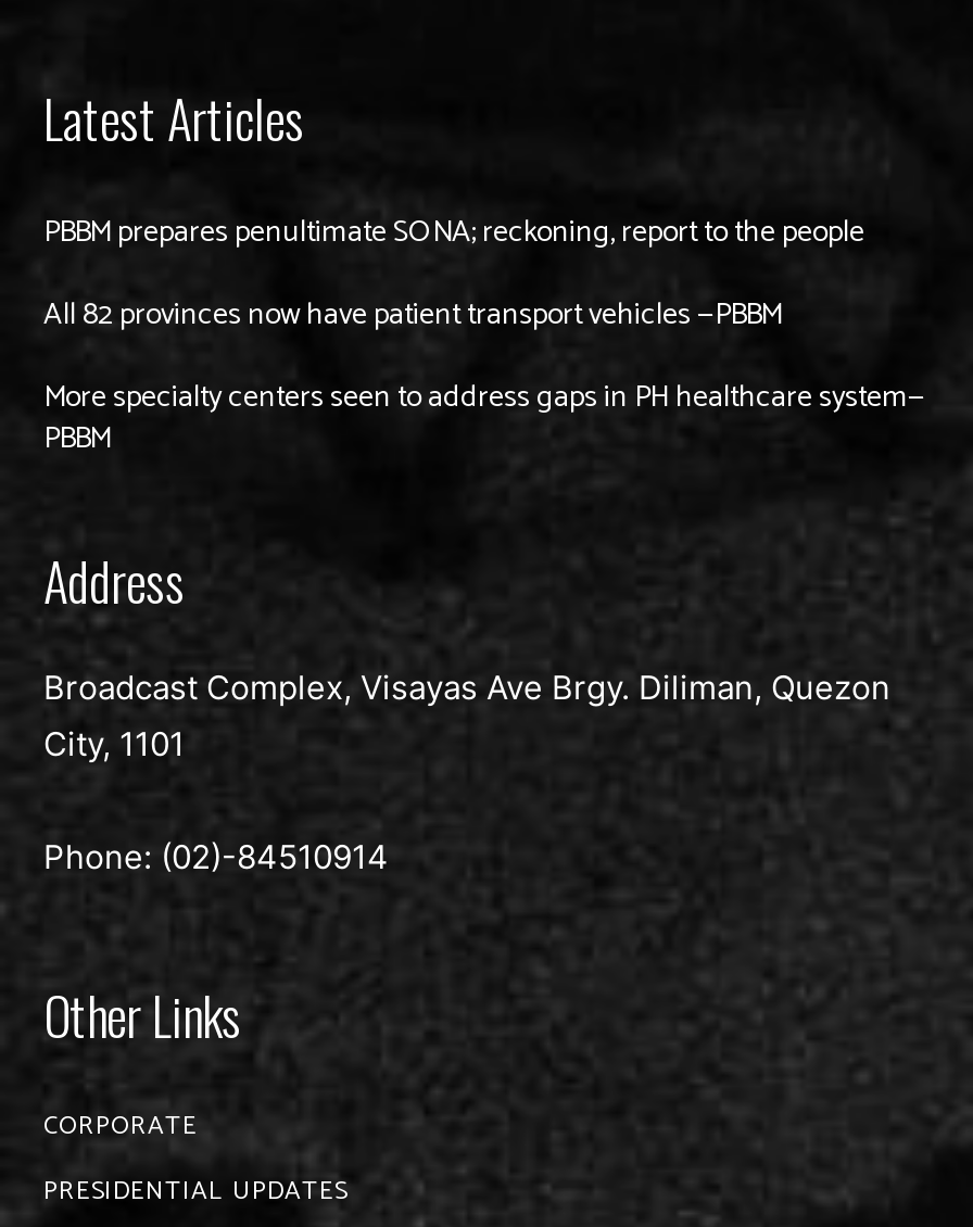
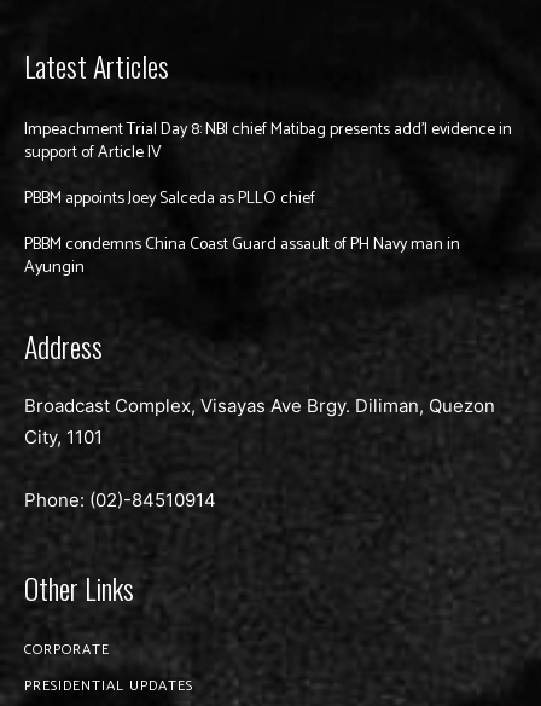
[43,209,864,259] PBBM prepares penultimate SONA; reckoning, report to the people -> [24,116,512,167] Impeachment Trial Day 8: NBI chief Matibag presents add’l evidence in | support of Article IV
[43,291,782,341] All 82 provinces now have patient transport vehicles —PBBM -> [24,185,315,213] PBBM appoints Joey Salceda as PLLO chief
[43,374,925,465] More specialty centers seen to address gaps in PH healthcare system— | PBBM -> [24,231,460,282] PBBM condemns China Coast Guard assault of PH Navy man in | Ayungin

